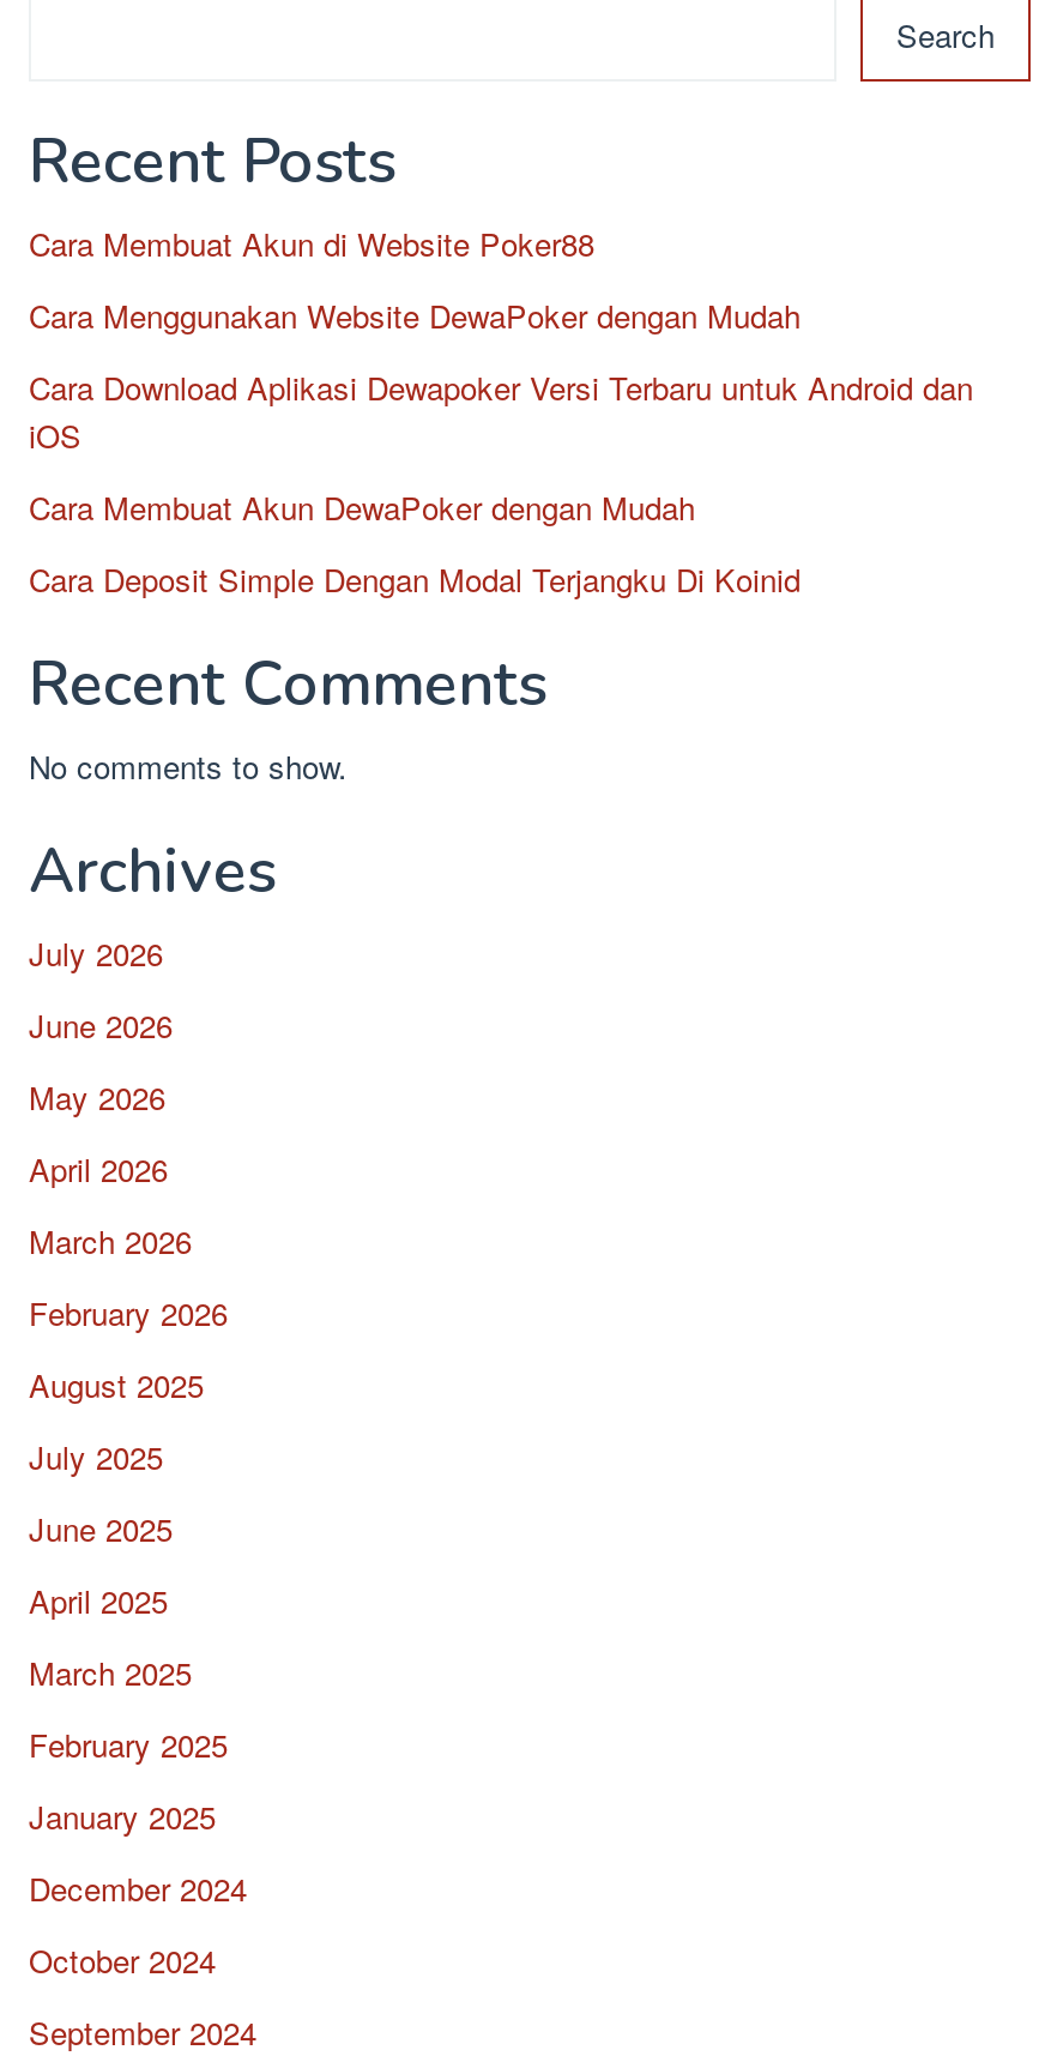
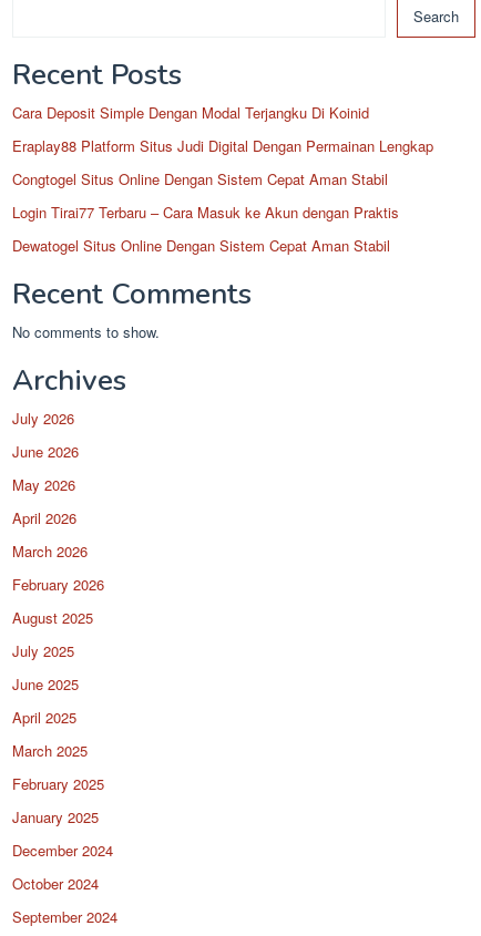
[29,221,973,530] Cara Membuat Akun di Website Poker88 | Cara Menggunakan Website DewaPoker dengan Mudah | Cara Download Aplikasi Dewapoker Versi Terbaru untuk Android dan | iOS | Cara Membuat Akun DewaPoker dengan Mudah -> none
moved [29,556,801,602] -> [12,102,369,123]: Cara Deposit Simple Dengan Modal Terjangku Di Koinid
none -> [12,135,433,256] Eraplay88 Platform Situs Judi Digital Dengan Permainan Lengkap | Congtogel Situs Online Dengan Sistem Cepat Aman Stabil | Login Tirai77 Terbaru – Cara Masuk ke Akun dengan Praktis | Dewatogel Situs Online Dengan Sistem Cepat Aman Stabil

